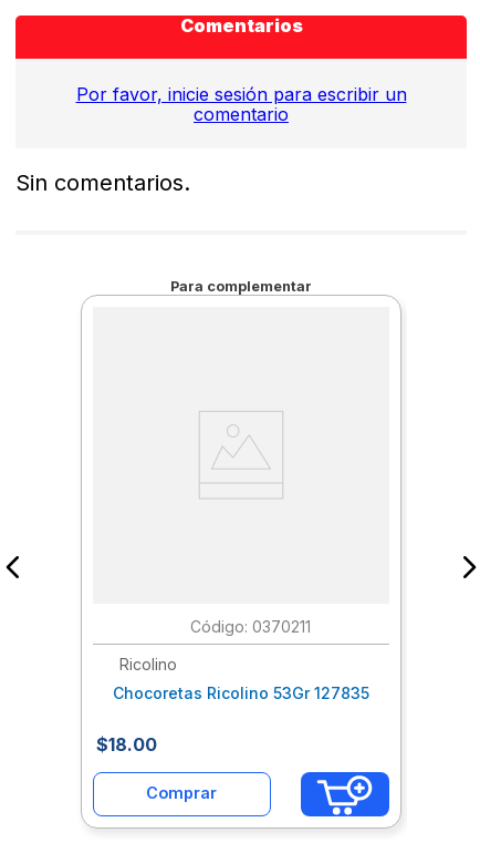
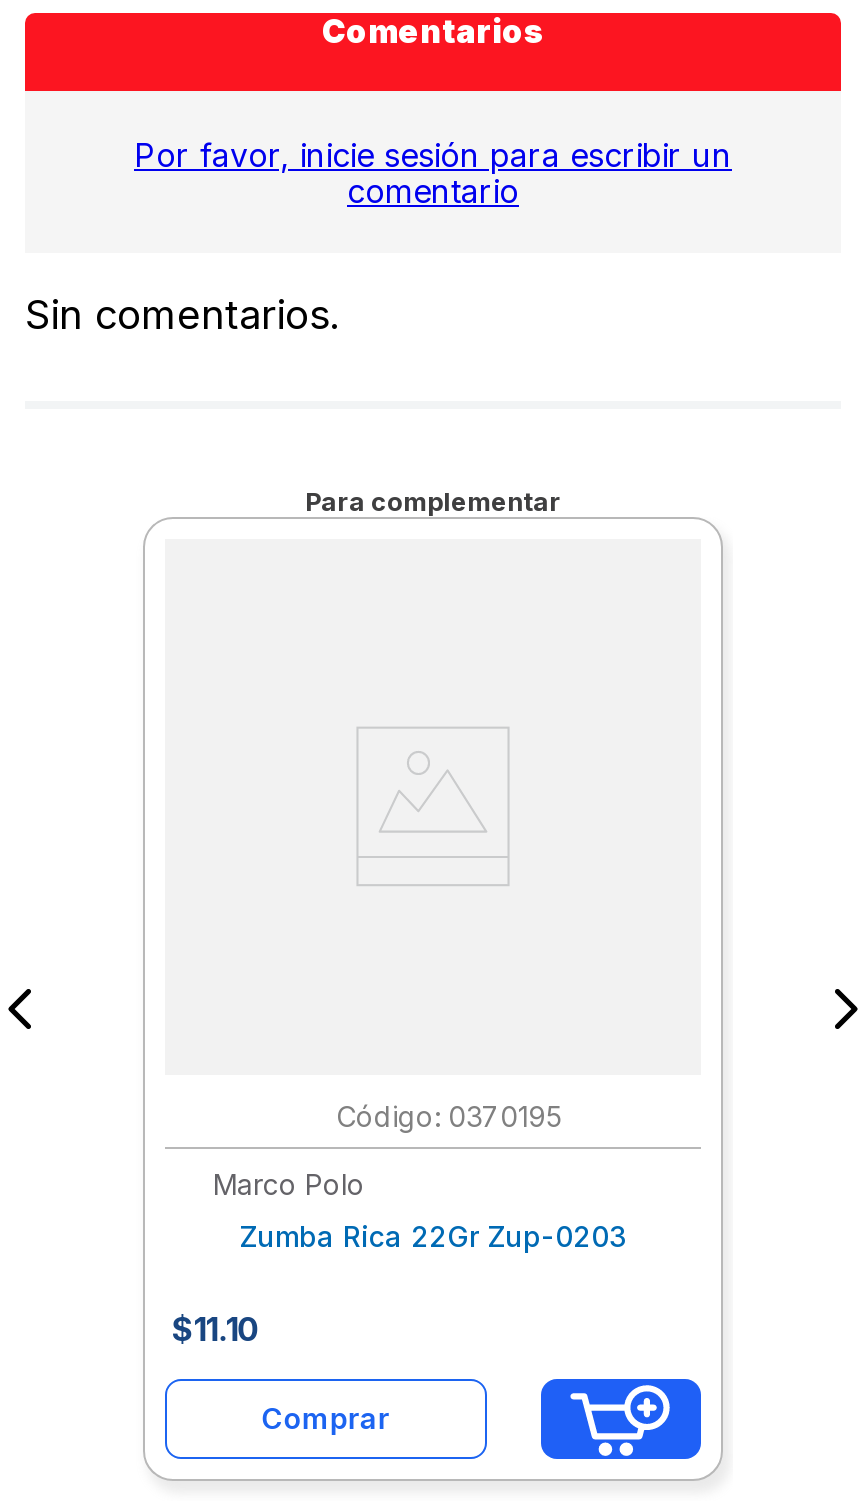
[244,617,310,636] : 0370211 -> [434,1100,562,1134] : 0370195
[119,654,177,673] Ricolino -> [213,1168,365,1202] Marco Polo
[113,683,369,702] Chocoretas Ricolino 53Gr 127835 -> [239,1220,627,1254] Zumba Rica 22Gr Zup-0203
[96,733,157,755] $18.00 -> [171,1310,259,1350] $11.10

